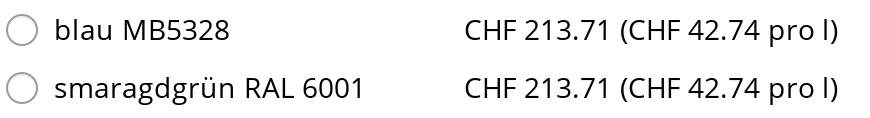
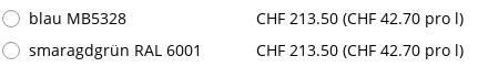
[464,11,838,49] CHF 213.71 (CHF 42.74 pro l) -> [256,8,464,29] CHF 213.50 (CHF 42.70 pro l)
[464,69,838,107] CHF 213.71 (CHF 42.74 pro l) -> [256,40,464,61] CHF 213.50 (CHF 42.70 pro l)

